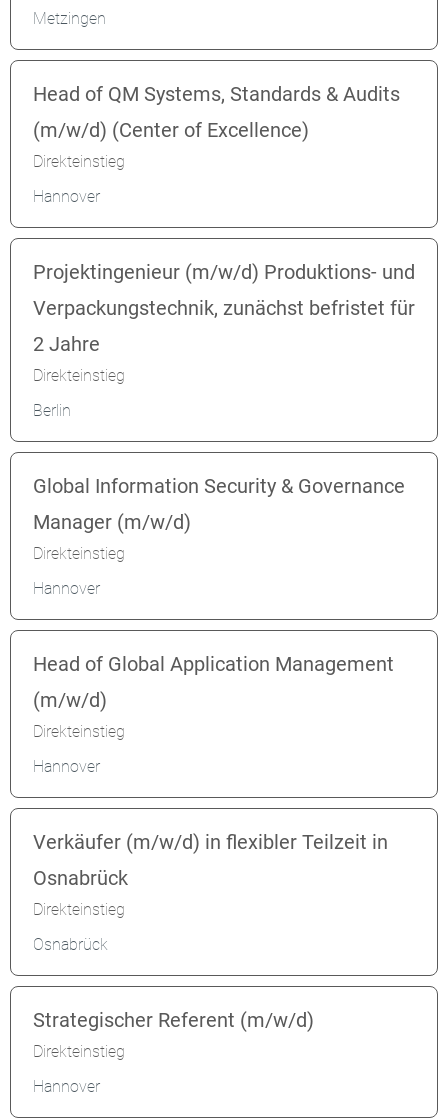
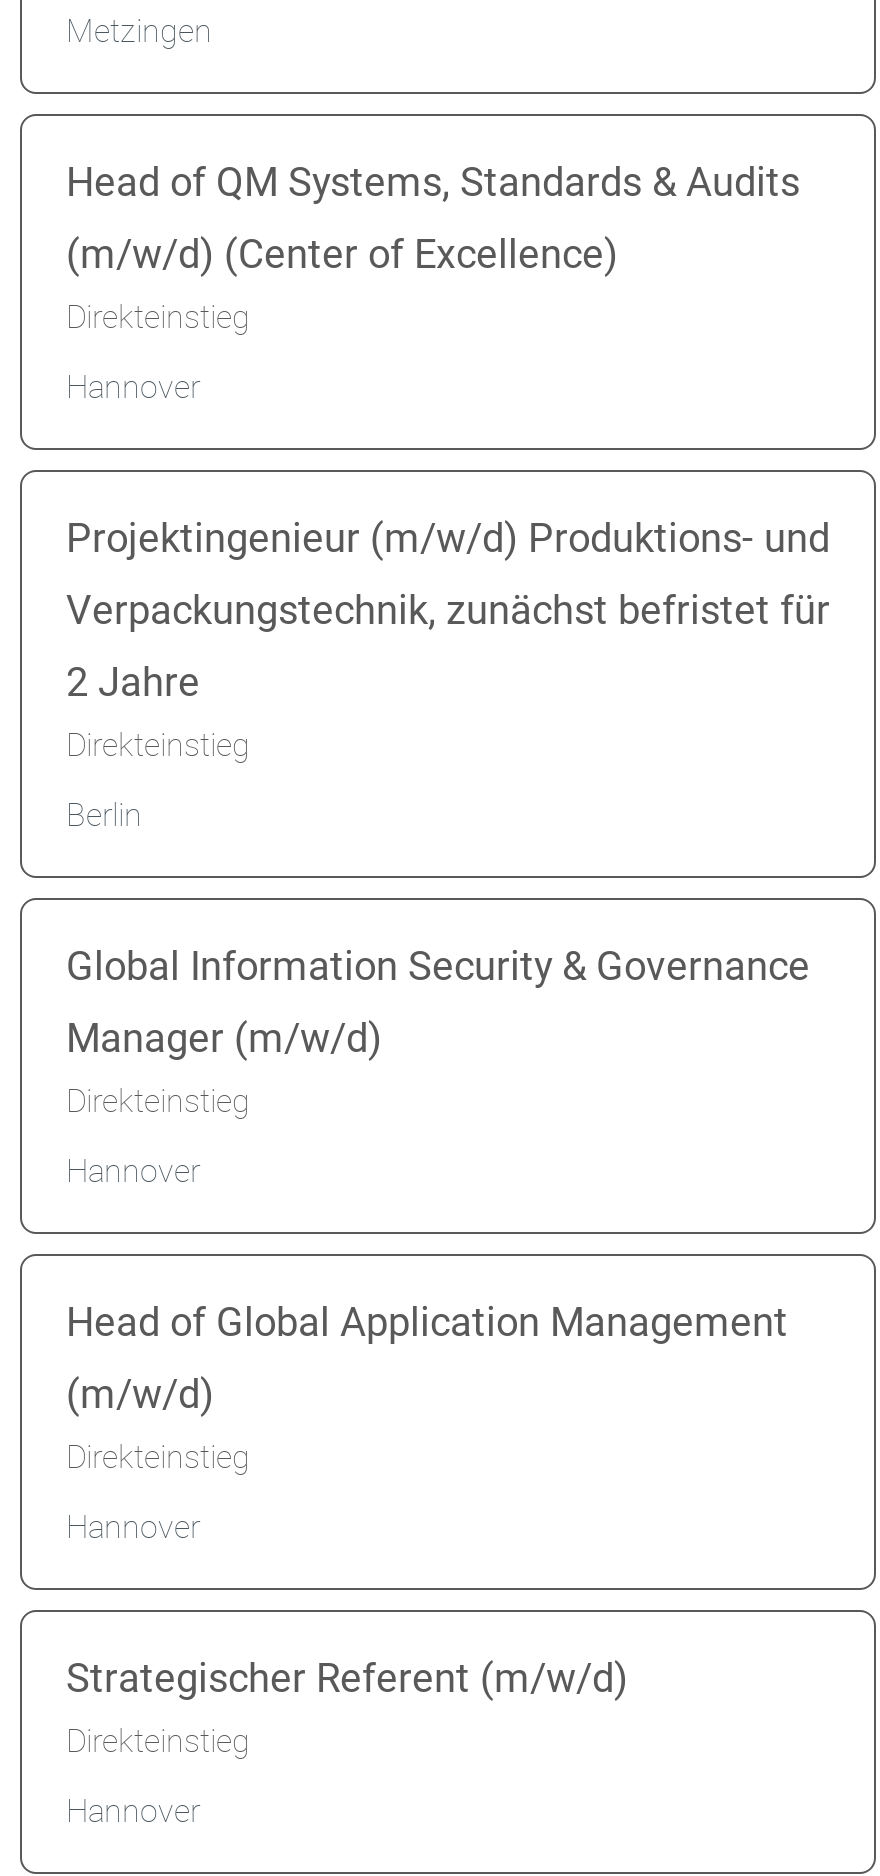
[33,830,388,954] Verkäufer (m/w/d) in flexibler Teilzeit in | Osnabrück | Direkteinstieg | Osnabrück -> none

